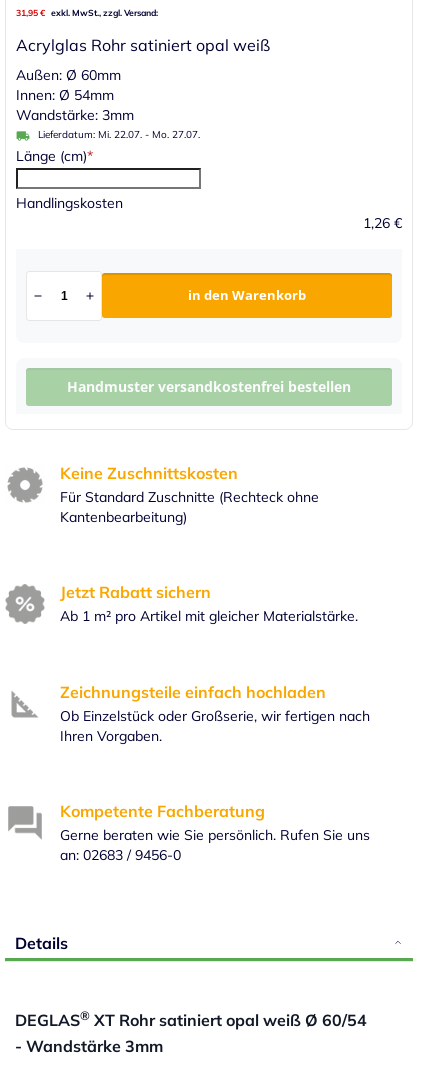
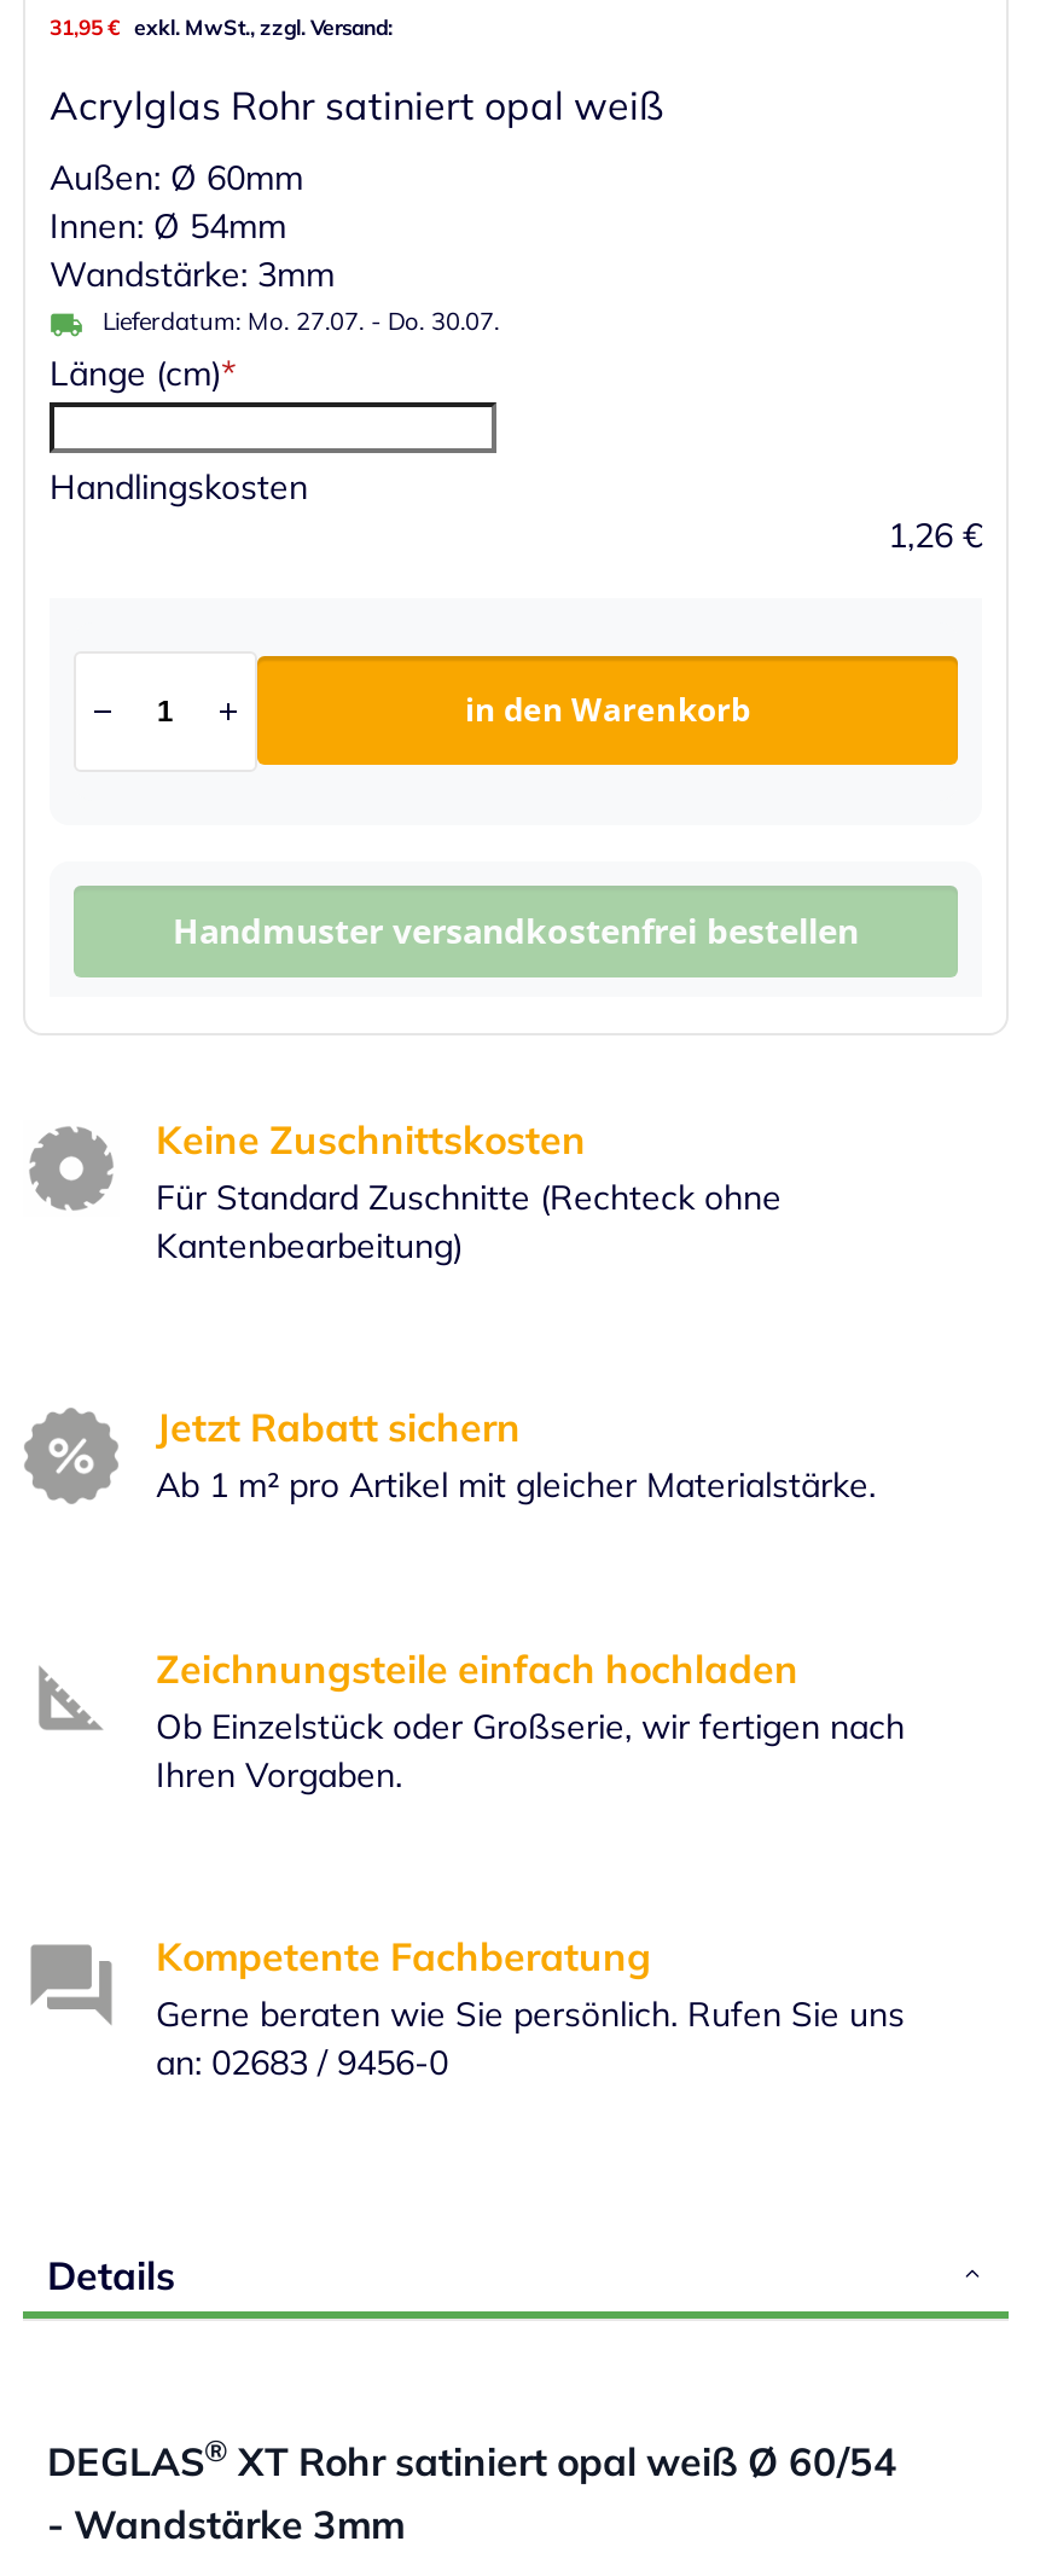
[35,128,200,141] Lieferdatum: Mi. 22.07. - Mo. 27.07. -> [95,306,499,337] Lieferdatum: Mo. 27.07. - Do. 30.07.

